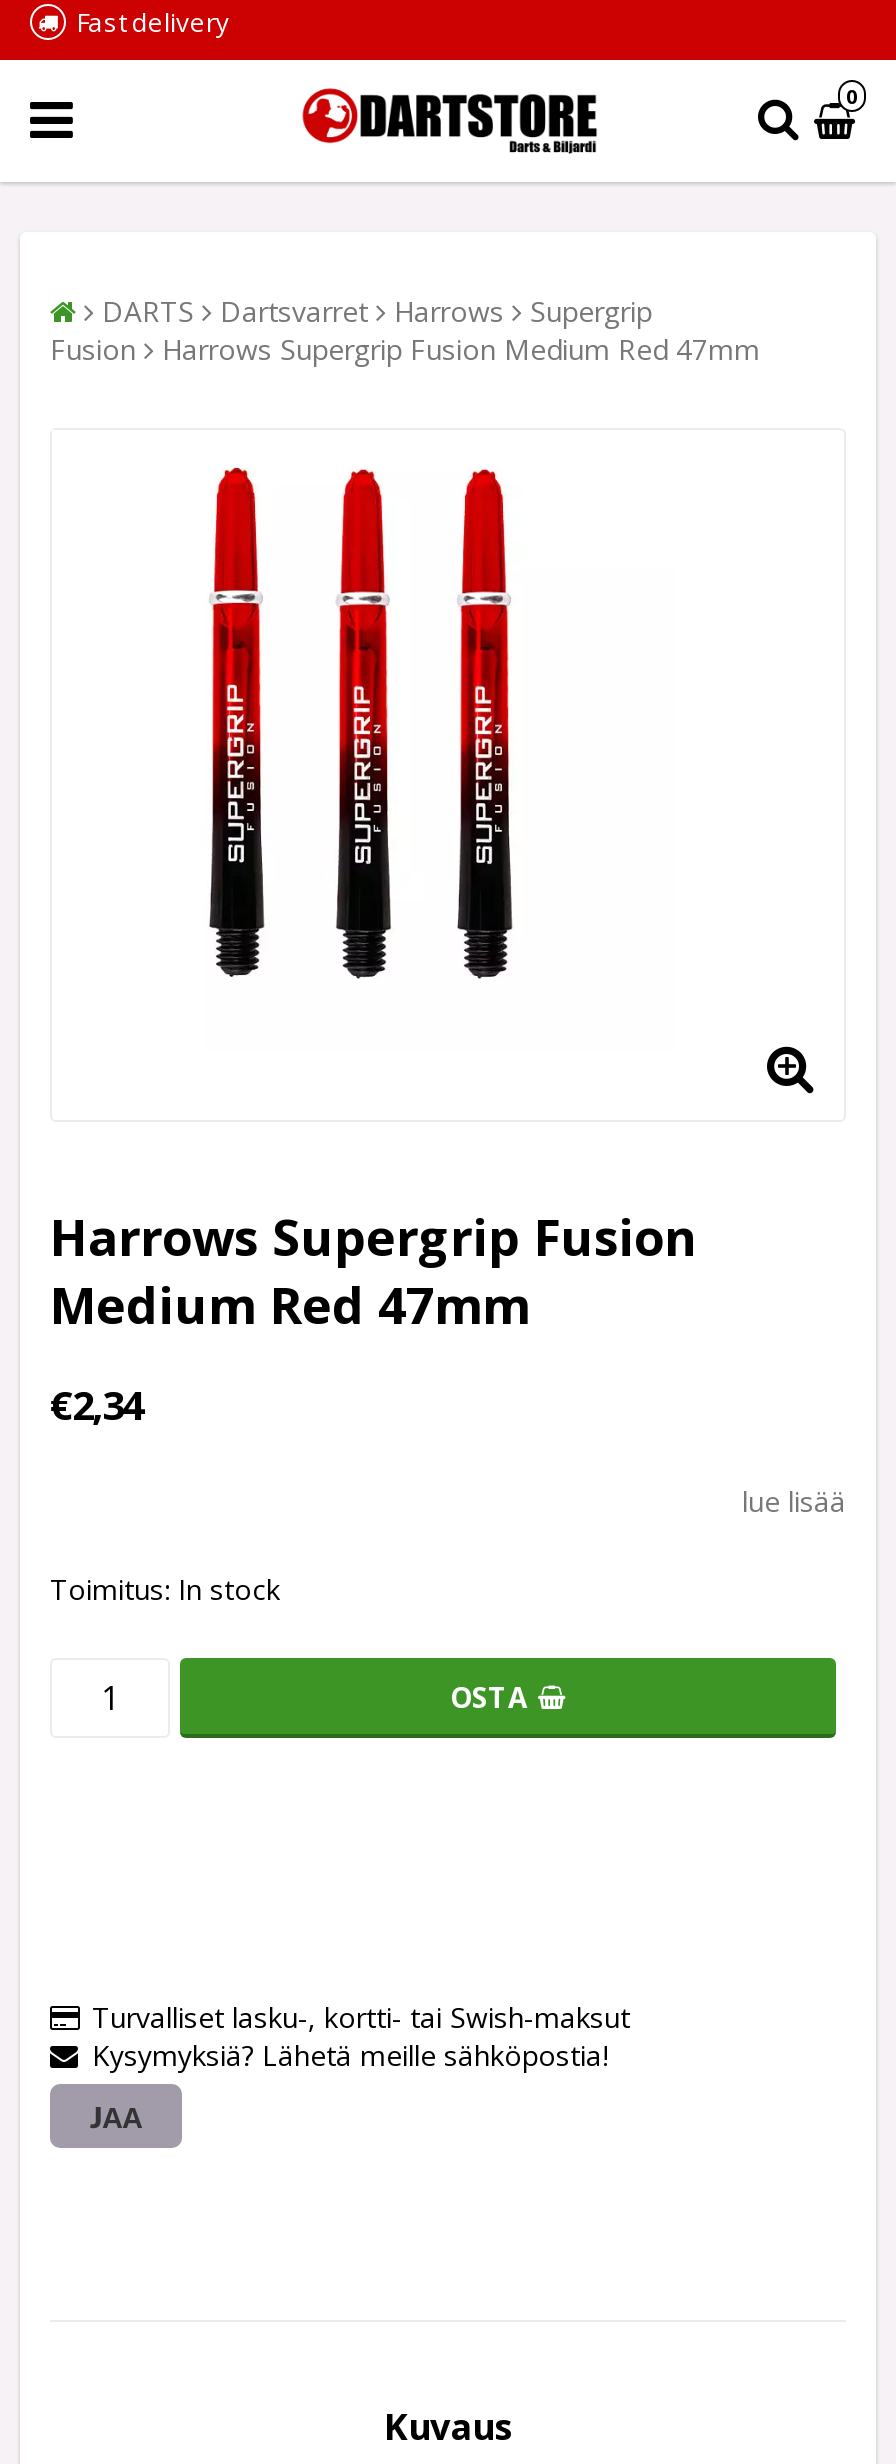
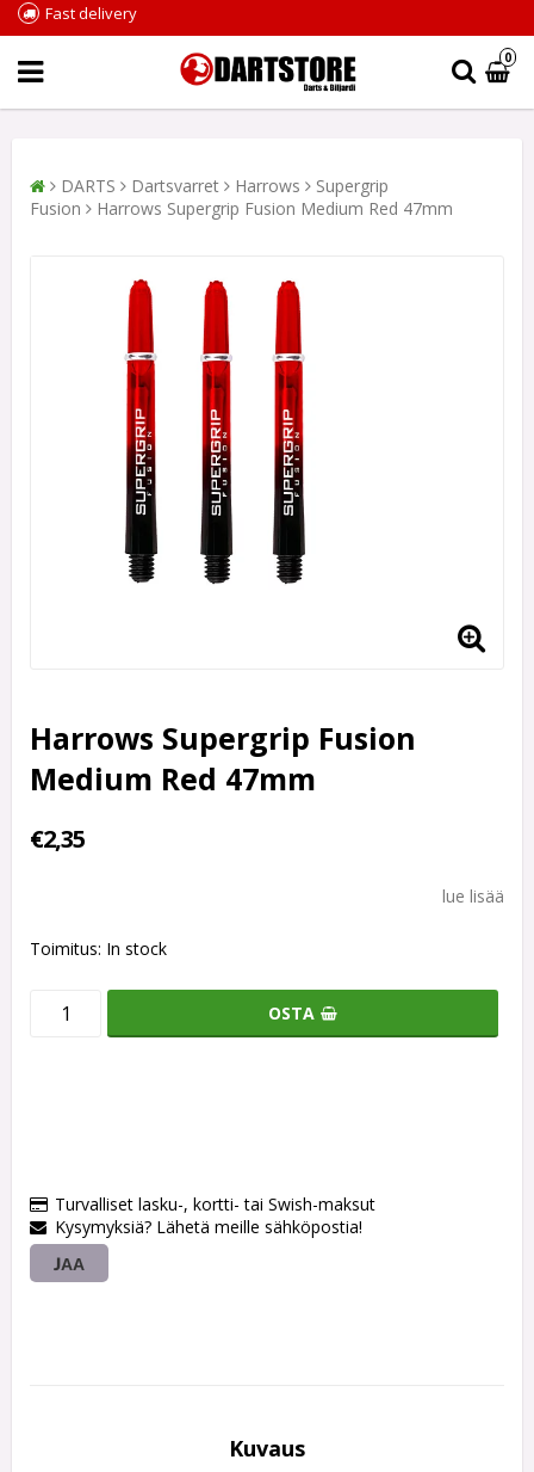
[50,1378,142,1432] €2,34 -> [30,822,85,855] €2,35

